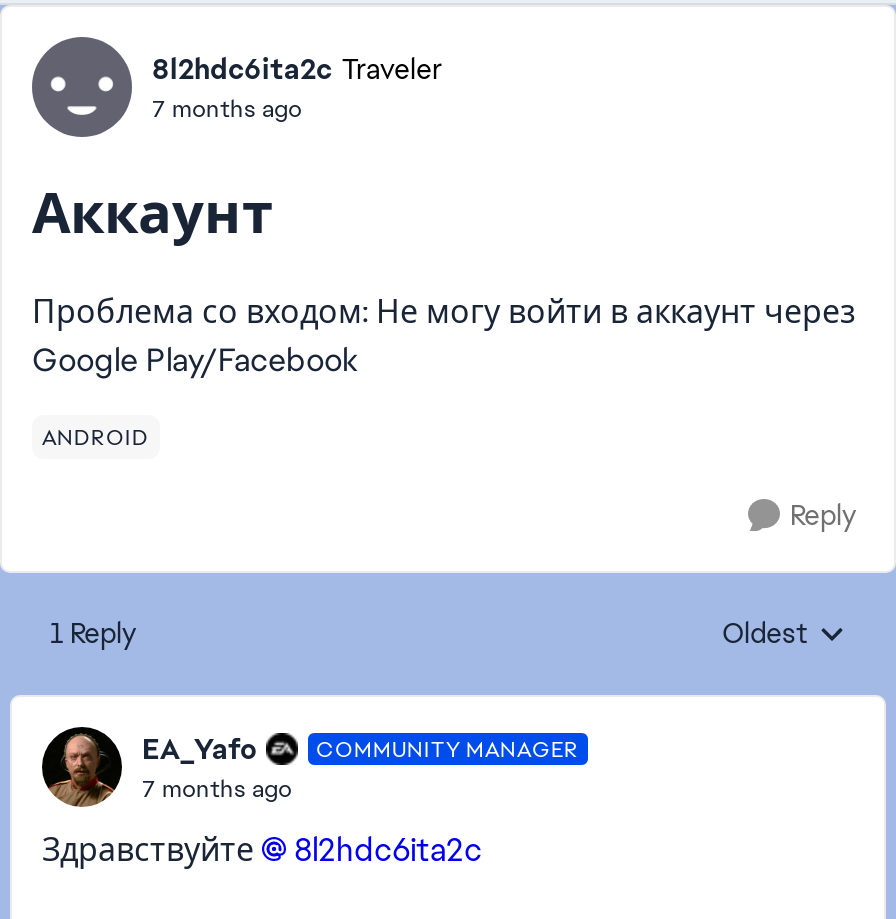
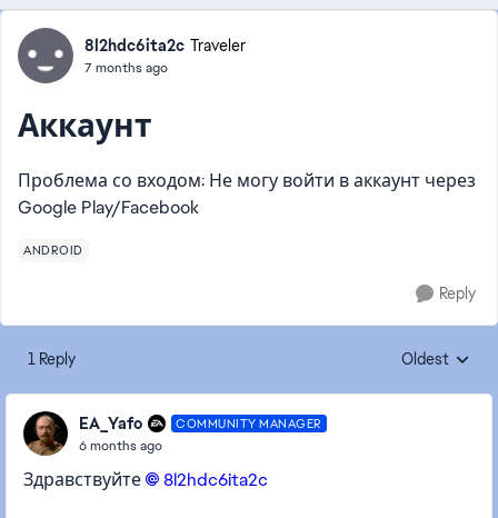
[142,772,292,804] 7 months ago -> [79,436,162,454] 6 months ago

